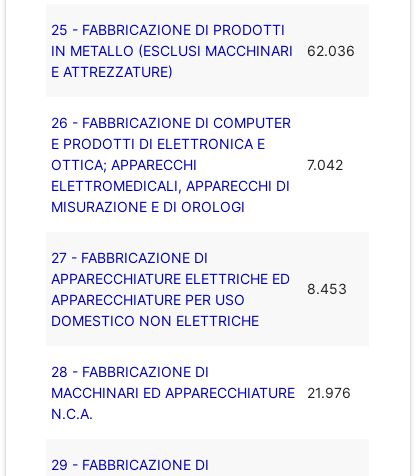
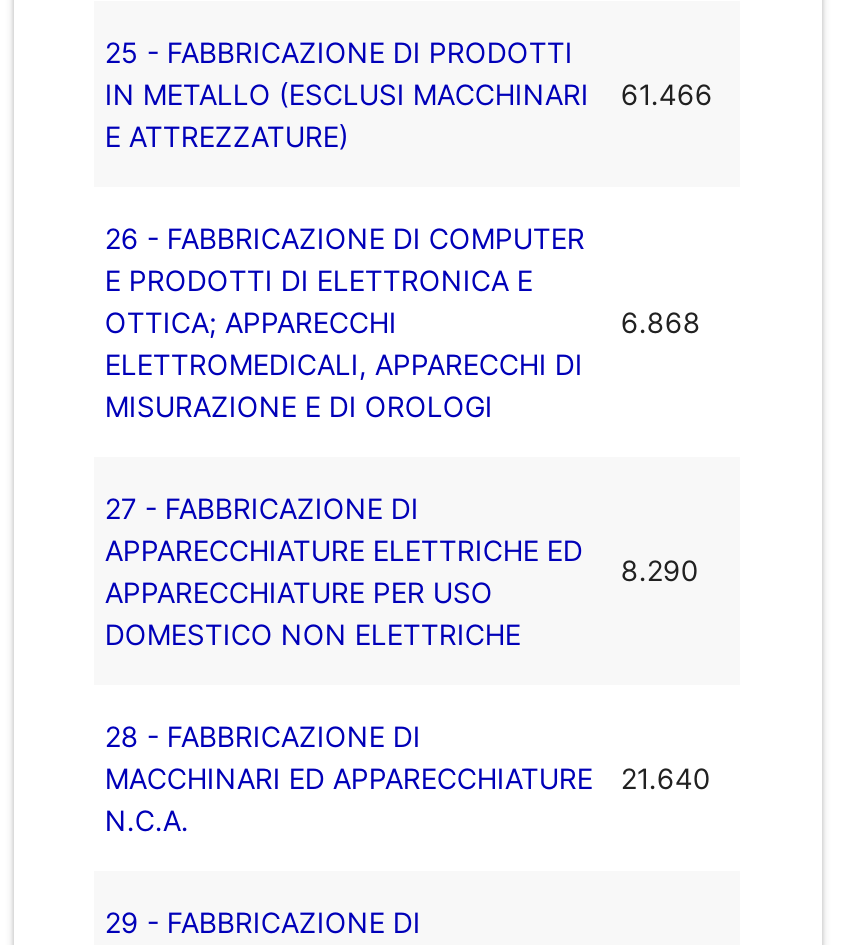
[51,42,355,59] IN METALLO (ESCLUSI MACCHINARI 62.036 -> [105,77,713,111] IN METALLO (ESCLUSI MACCHINARI 61.466
[307,156,343,173] 7.042 -> [621,305,701,339] 6.868
[307,280,347,297] 8.453 -> [621,553,699,587] 8.290
[51,384,351,401] MACCHINARI ED APPARECCHIATURE 21.976 -> [105,761,711,795] MACCHINARI ED APPARECCHIATURE 21.640

